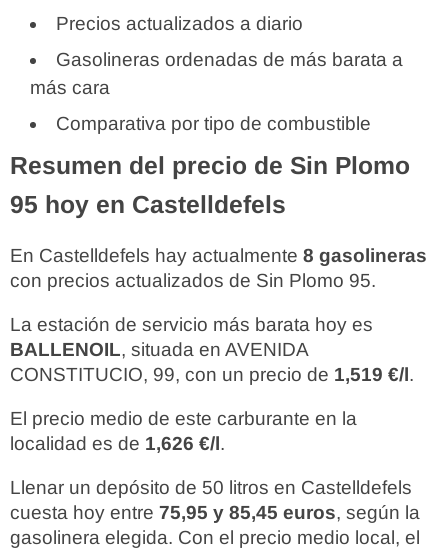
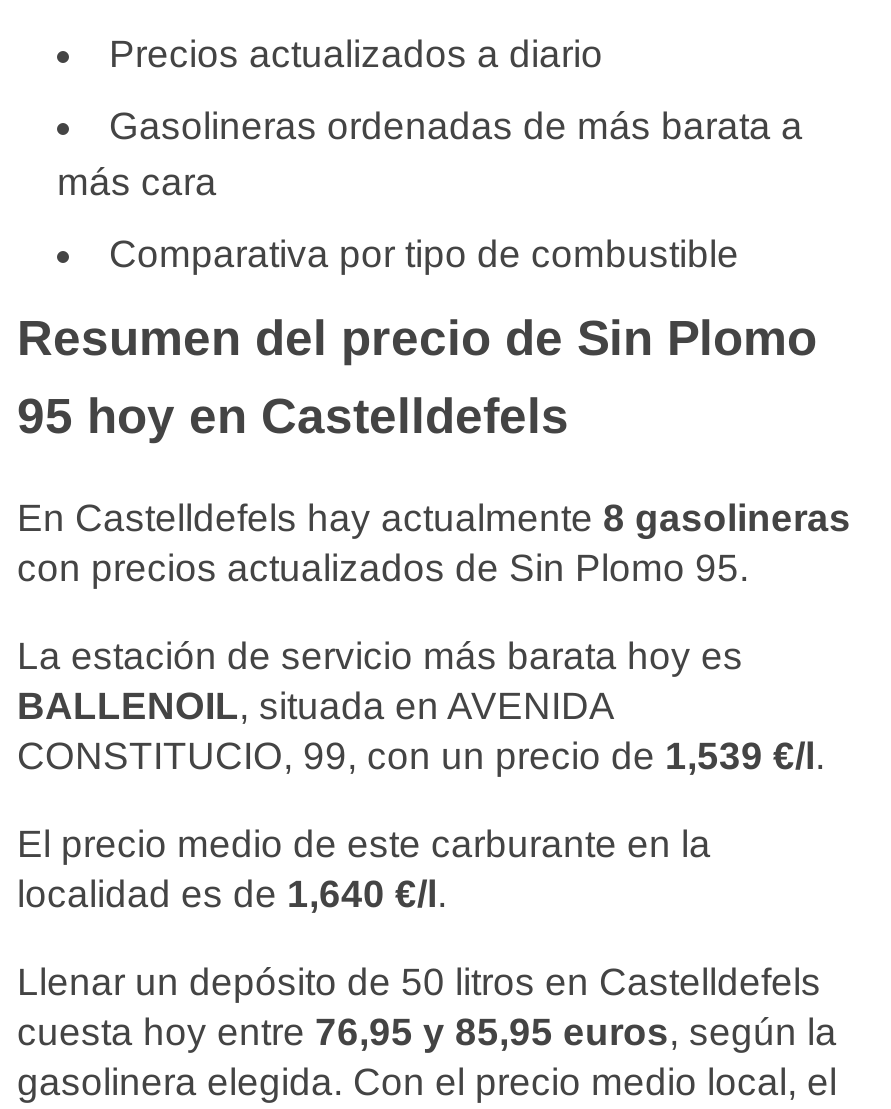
[10,364,414,385] CONSTITUCIO, 99, con un precio de 1,519 €/l. -> [17,735,825,777] CONSTITUCIO, 99, con un precio de 1,539 €/l.
[10,433,225,454] localidad es de 1,626 €/l. -> [17,873,447,915] localidad es de 1,640 €/l.
[10,502,420,523] cuesta hoy entre 75,95 y 85,45 euros, según la -> [17,1011,837,1053] cuesta hoy entre 76,95 y 85,95 euros, según la

